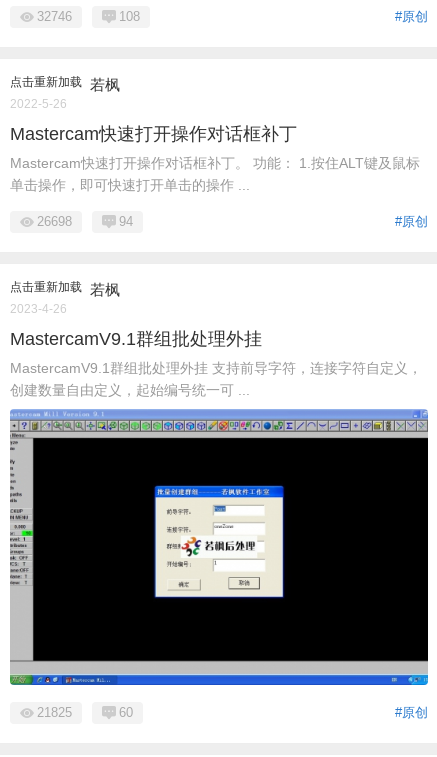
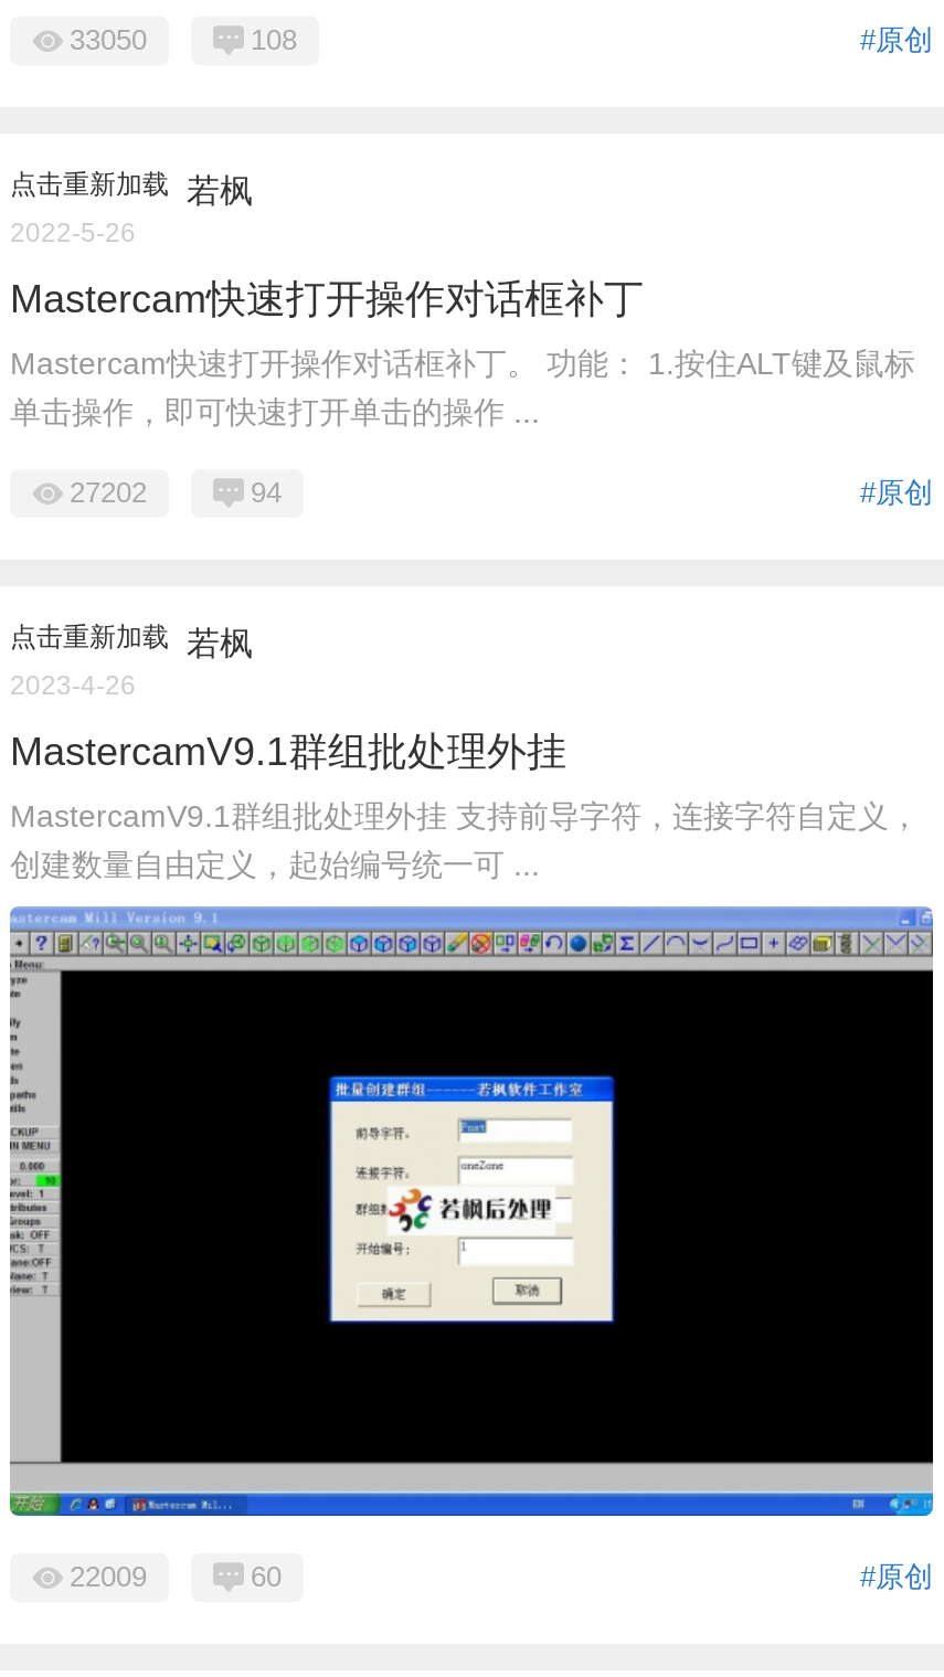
[37,9,72,24] 32746 -> [70,23,147,56] 33050
[37,214,72,229] 26698 -> [70,476,147,509] 27202
[37,705,72,720] 21825 -> [70,1560,147,1593] 22009

